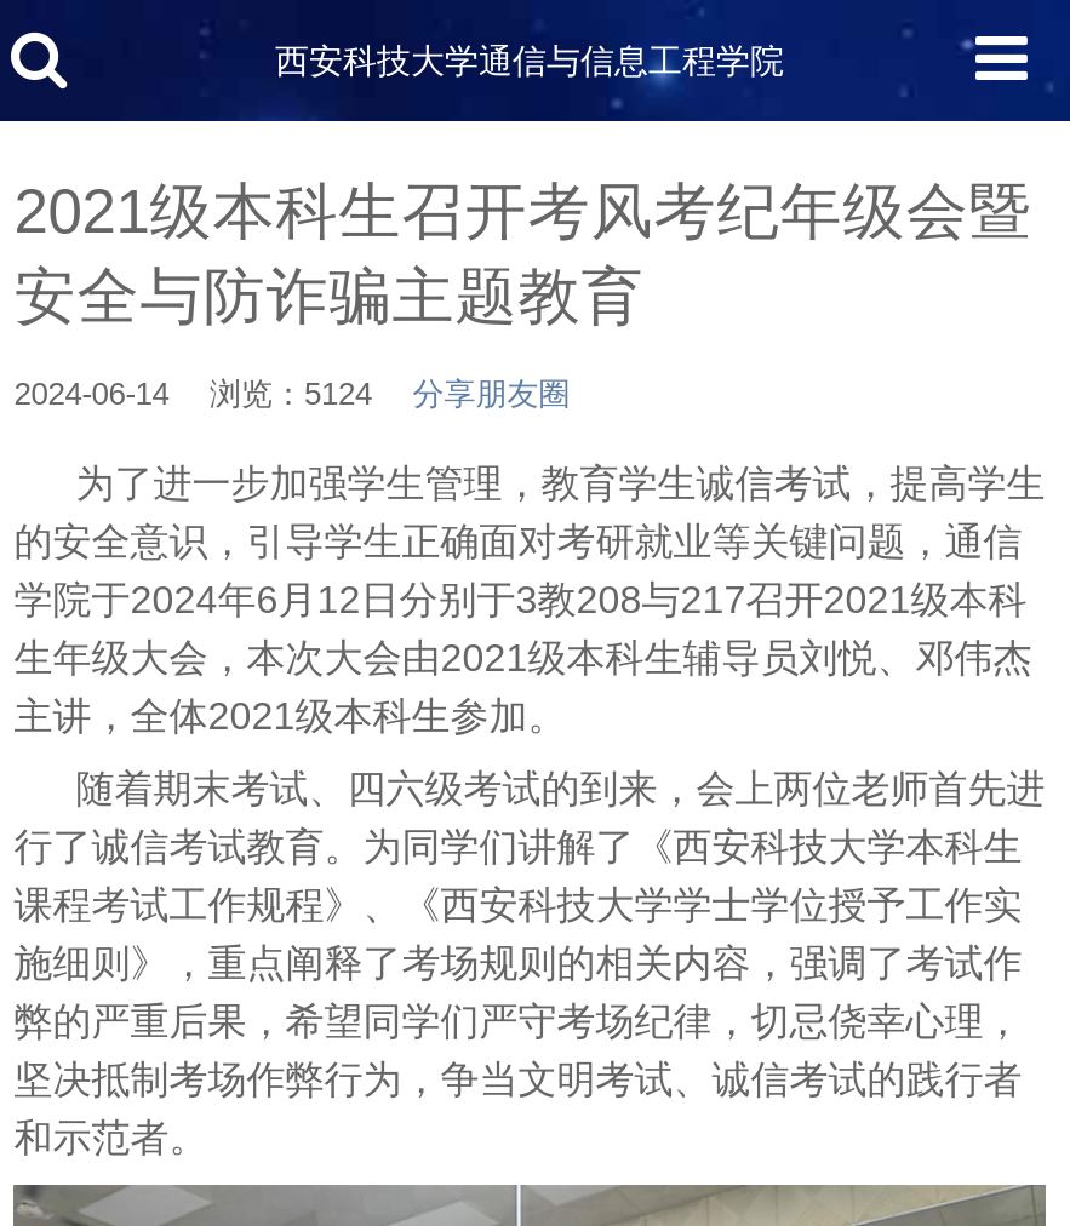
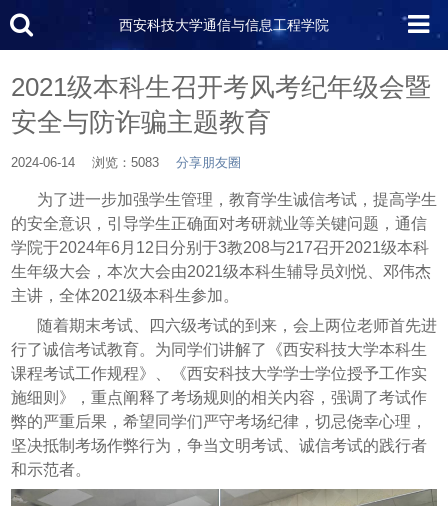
[14,375,570,411] 2024-06-14 浏览：5124 分享朋友圈 -> [11,155,241,170] 2024-06-14 浏览：5083 分享朋友圈

